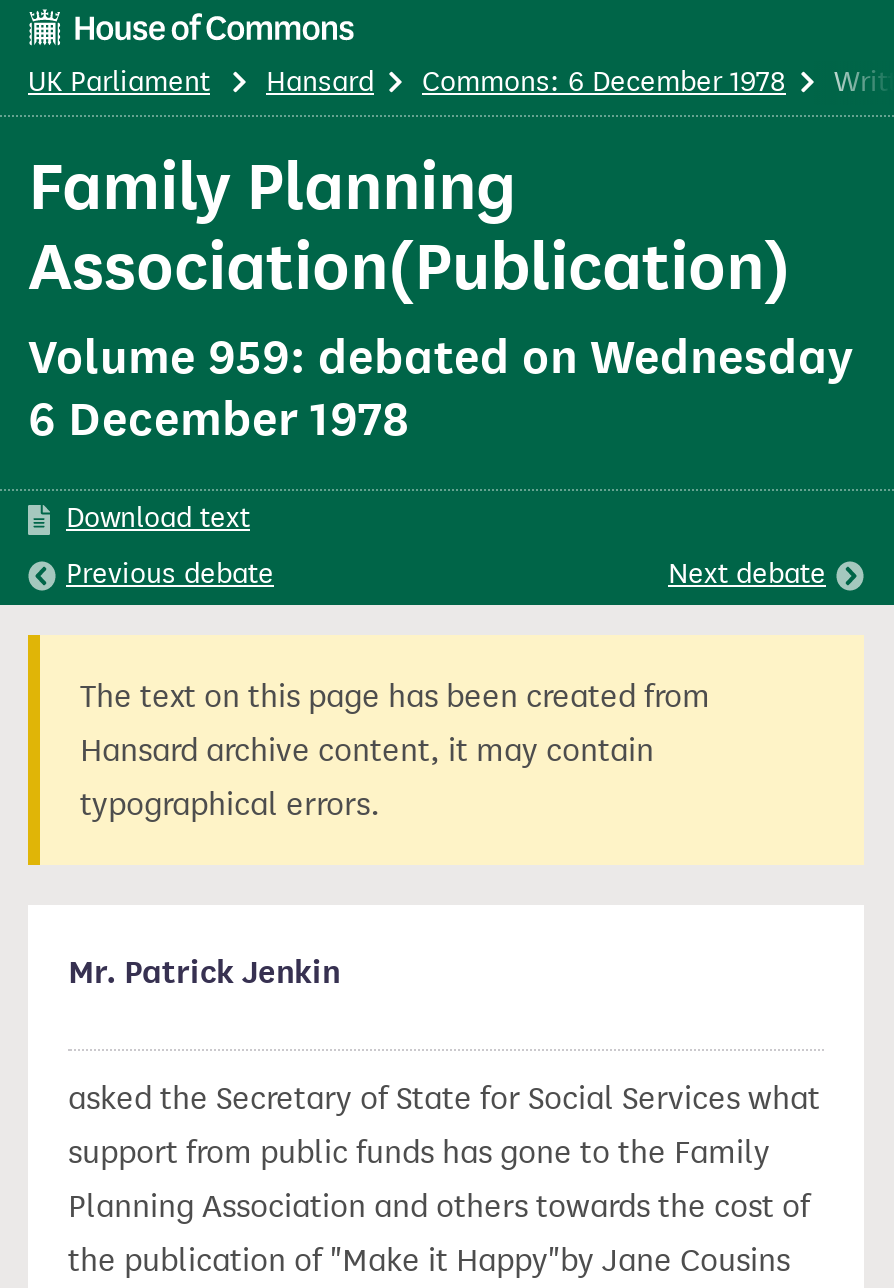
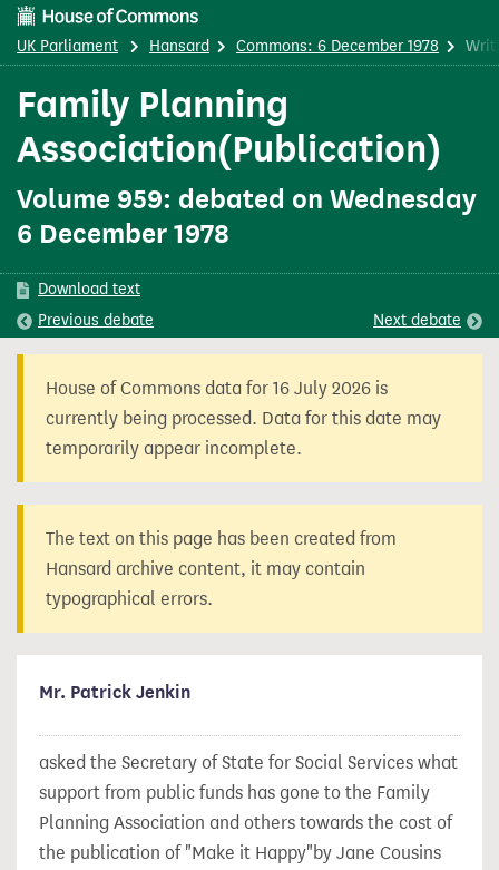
none -> [46,378,441,459] House of Commons data for 16 July 2026 is | currently being processed. Data for this date may | temporarily appear incomplete.

